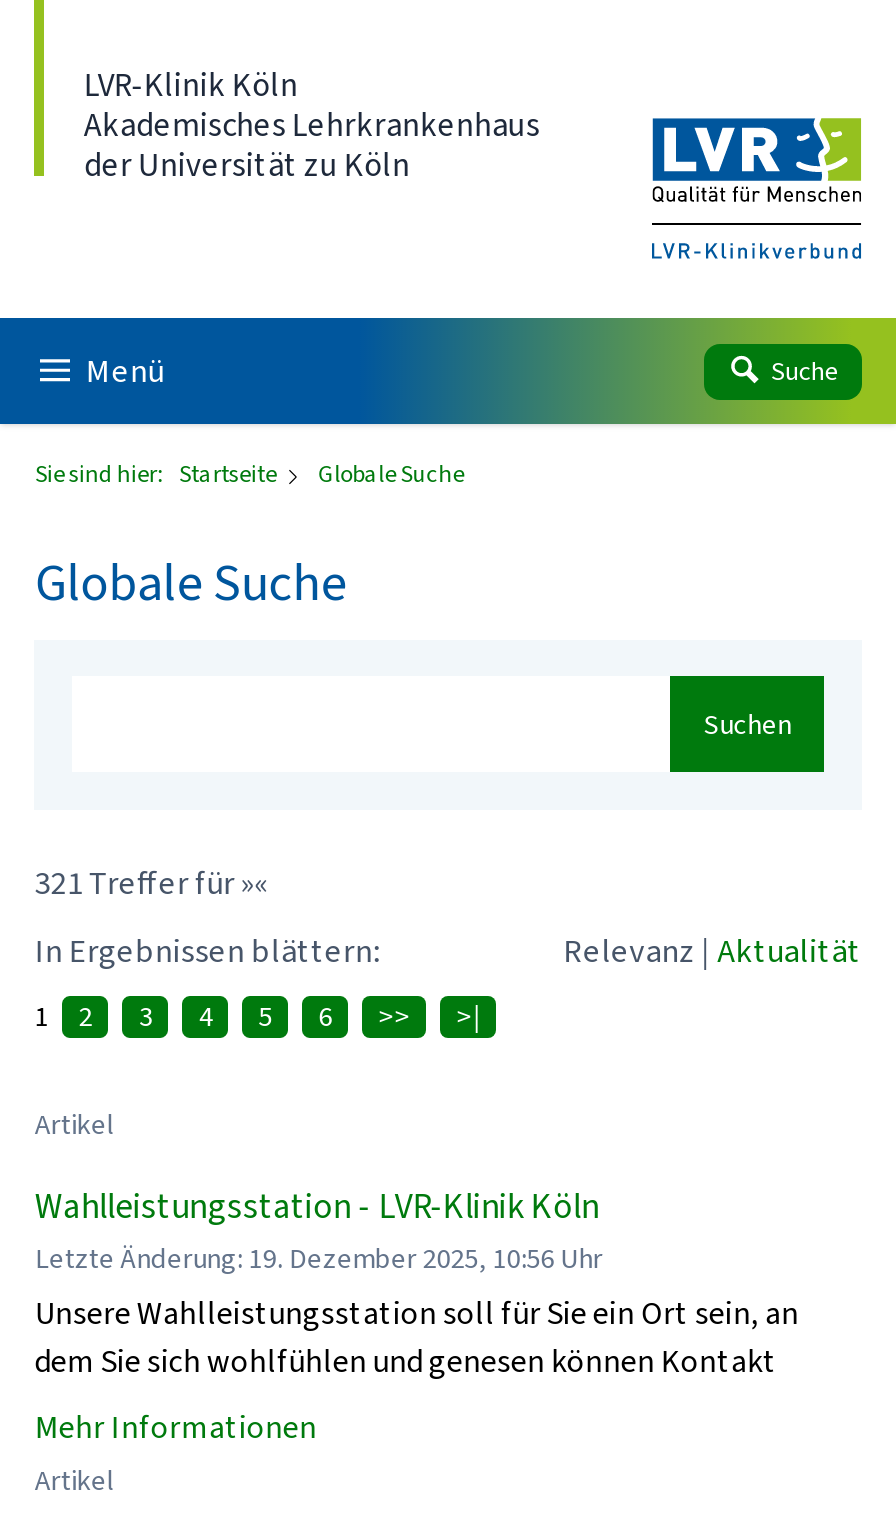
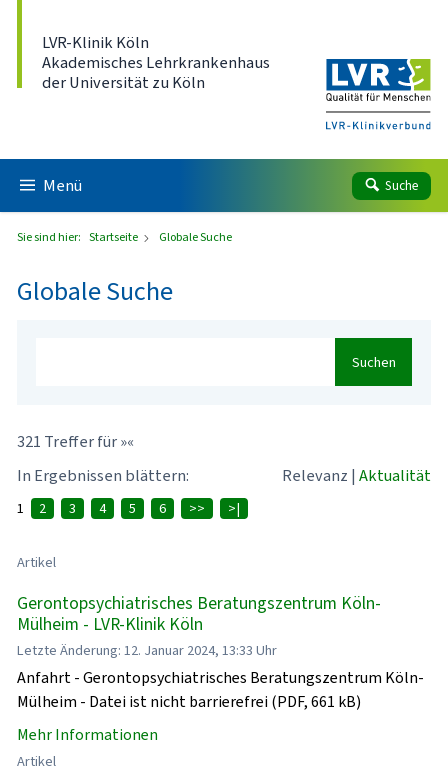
[35,1182,799,1383] Wahlleistungsstation - LVR-Klinik Köln | Letzte Änderung: 19. Dezember 2025, 10:56 Uhr | Unsere Wahlleistungsstation soll für Sie ein Ort sein, an | dem Sie sich wohlfühlen und genesen können Kontakt -> [17,591,424,712] Gerontopsychiatrisches Beratungszentrum Köln- | Mülheim - LVR-Klinik Köln | Letzte Änderung: 12. Januar 2024, 13:33 Uhr | Anfahrt - Gerontopsychiatrisches Beratungszentrum Köln- | Mülheim - Datei ist nicht barrierefrei (PDF, 661 kB)

